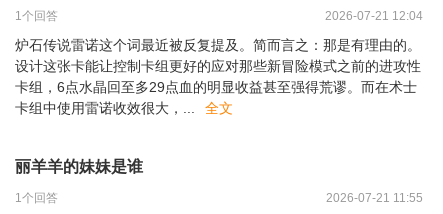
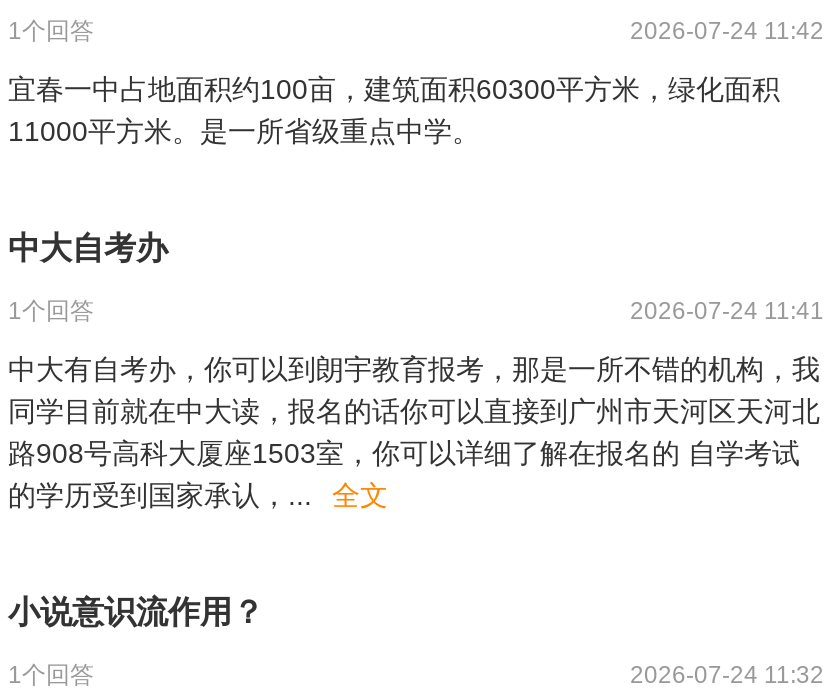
[15,9,423,116] 2026-07-21 12:04 | 炉石传说雷诺这个词最近被反复提及。简而言之：那是有理由的。 | 设计这张卡能让控制卡组更好的应对那些新冒险模式之前的进攻性 | 卡组，6点水晶回至多29点血的明显收益甚至强得荒谬。而在术士 | 卡组中使用雷诺收效很大，... -> [8,17,824,511] 2026-07-24 11:42 | 宜春一中占地面积约100亩，建筑面积60300平方米，绿化面积 | 11000平方米。是一所省级重点中学。 | 中大自考办 | 1个回答 | 2026-07-24 11:41 | 中大有自考办，你可以到朗宇教育报考，那是一所不错的机构，我 | 同学目前就在中大读，报名的话你可以直接到广州市天河区天河北 | 路908号高科大厦座1503室，你可以详细了解在报名的 自学考试 | 的学历受到国家承认，...
[15,158,143,175] 丽羊羊的妹妹是谁 -> [8,595,264,629] 小说意识流作用？
[326,191,423,205] 2026-07-21 11:55 -> [630,661,824,689] 2026-07-24 11:32

